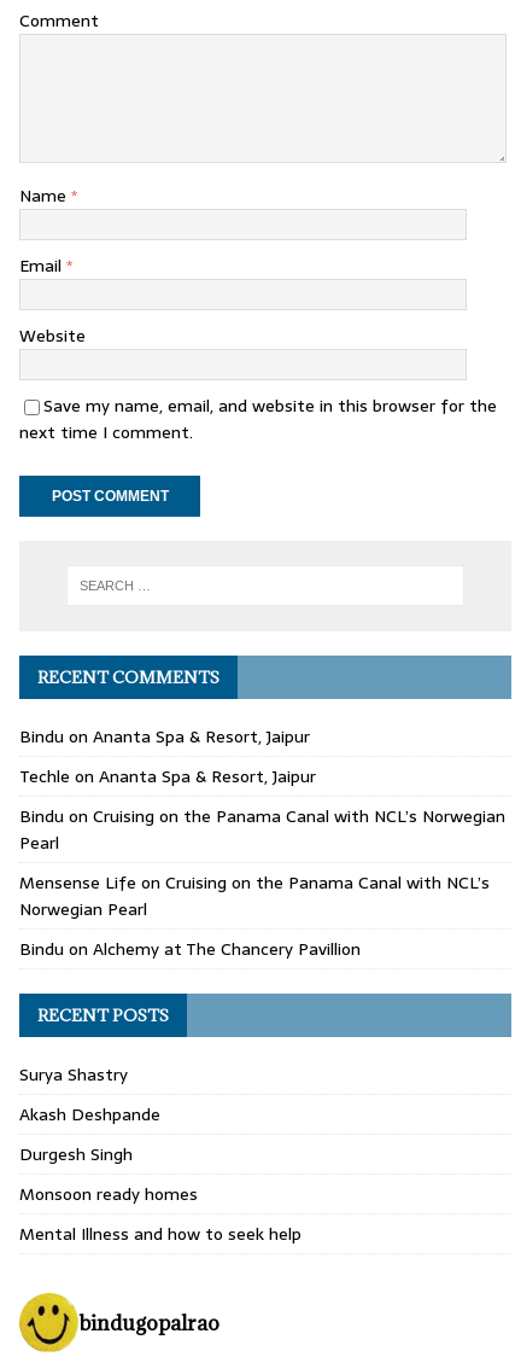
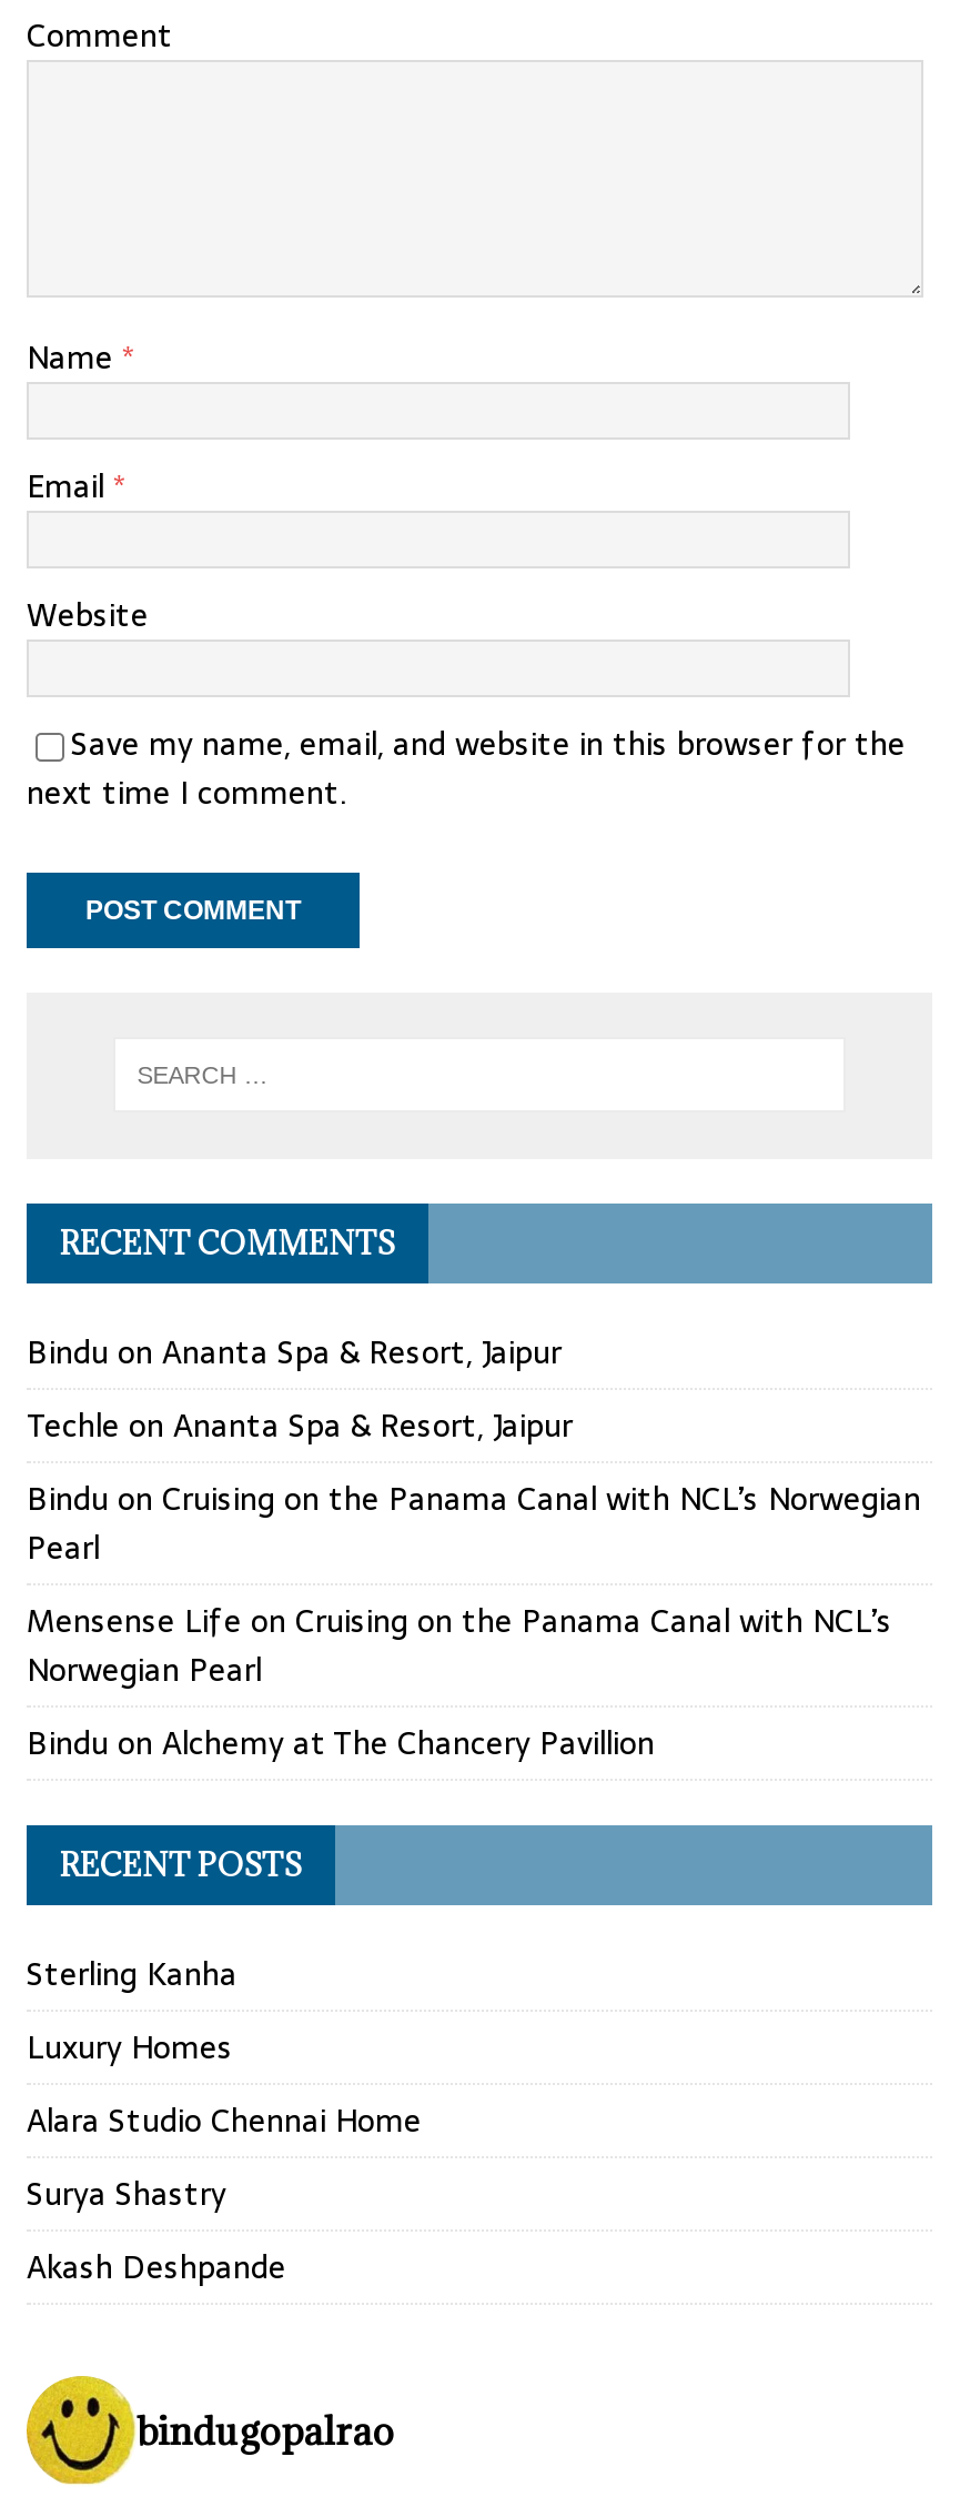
none -> [27,1949,422,2144] Sterling Kanha | Luxury Homes | Alara Studio Chennai Home
moved [19,1061,160,1127] -> [27,2168,286,2290]: Surya Shastry | Akash Deshpande
[19,1140,302,1247] Durgesh Singh | Monsoon ready homes | Mental Illness and how to seek help -> none

